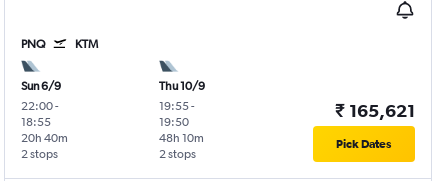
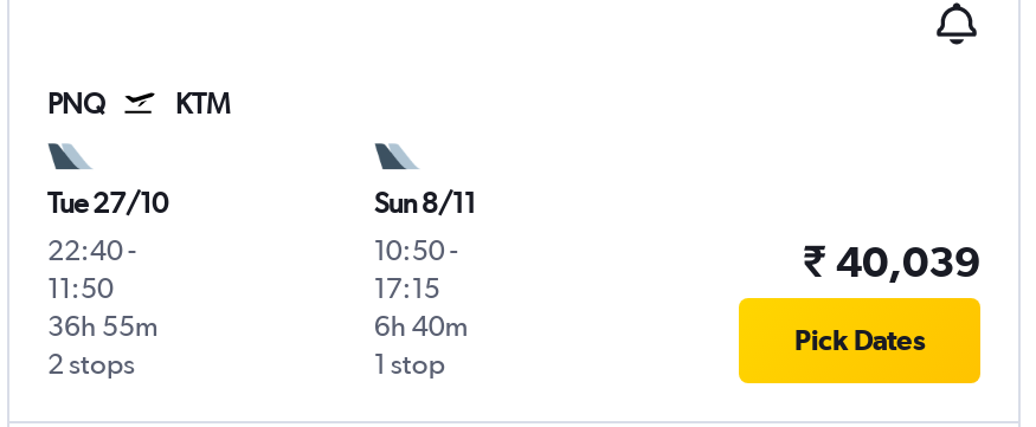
[21,79,61,129] Sun 6/9 | 22:00 - | 18:55 -> [47,187,168,305] Tue 27/10 | 22:40 - | 11:50
[159,79,205,129] Thu 10/9 | 19:55 - | 19:50 -> [374,187,476,305] Sun 8/11 | 10:50 - | 17:15
[335,100,415,120] ₹ 165,621 -> [803,237,980,284] ₹ 40,039
[21,131,68,145] 20h 40m -> [47,310,159,343] 36h 55m
[159,131,204,145] 48h 10m -> [374,310,469,343] 6h 40m
[159,147,196,161] 2 stops -> [374,348,445,381] 1 stop

